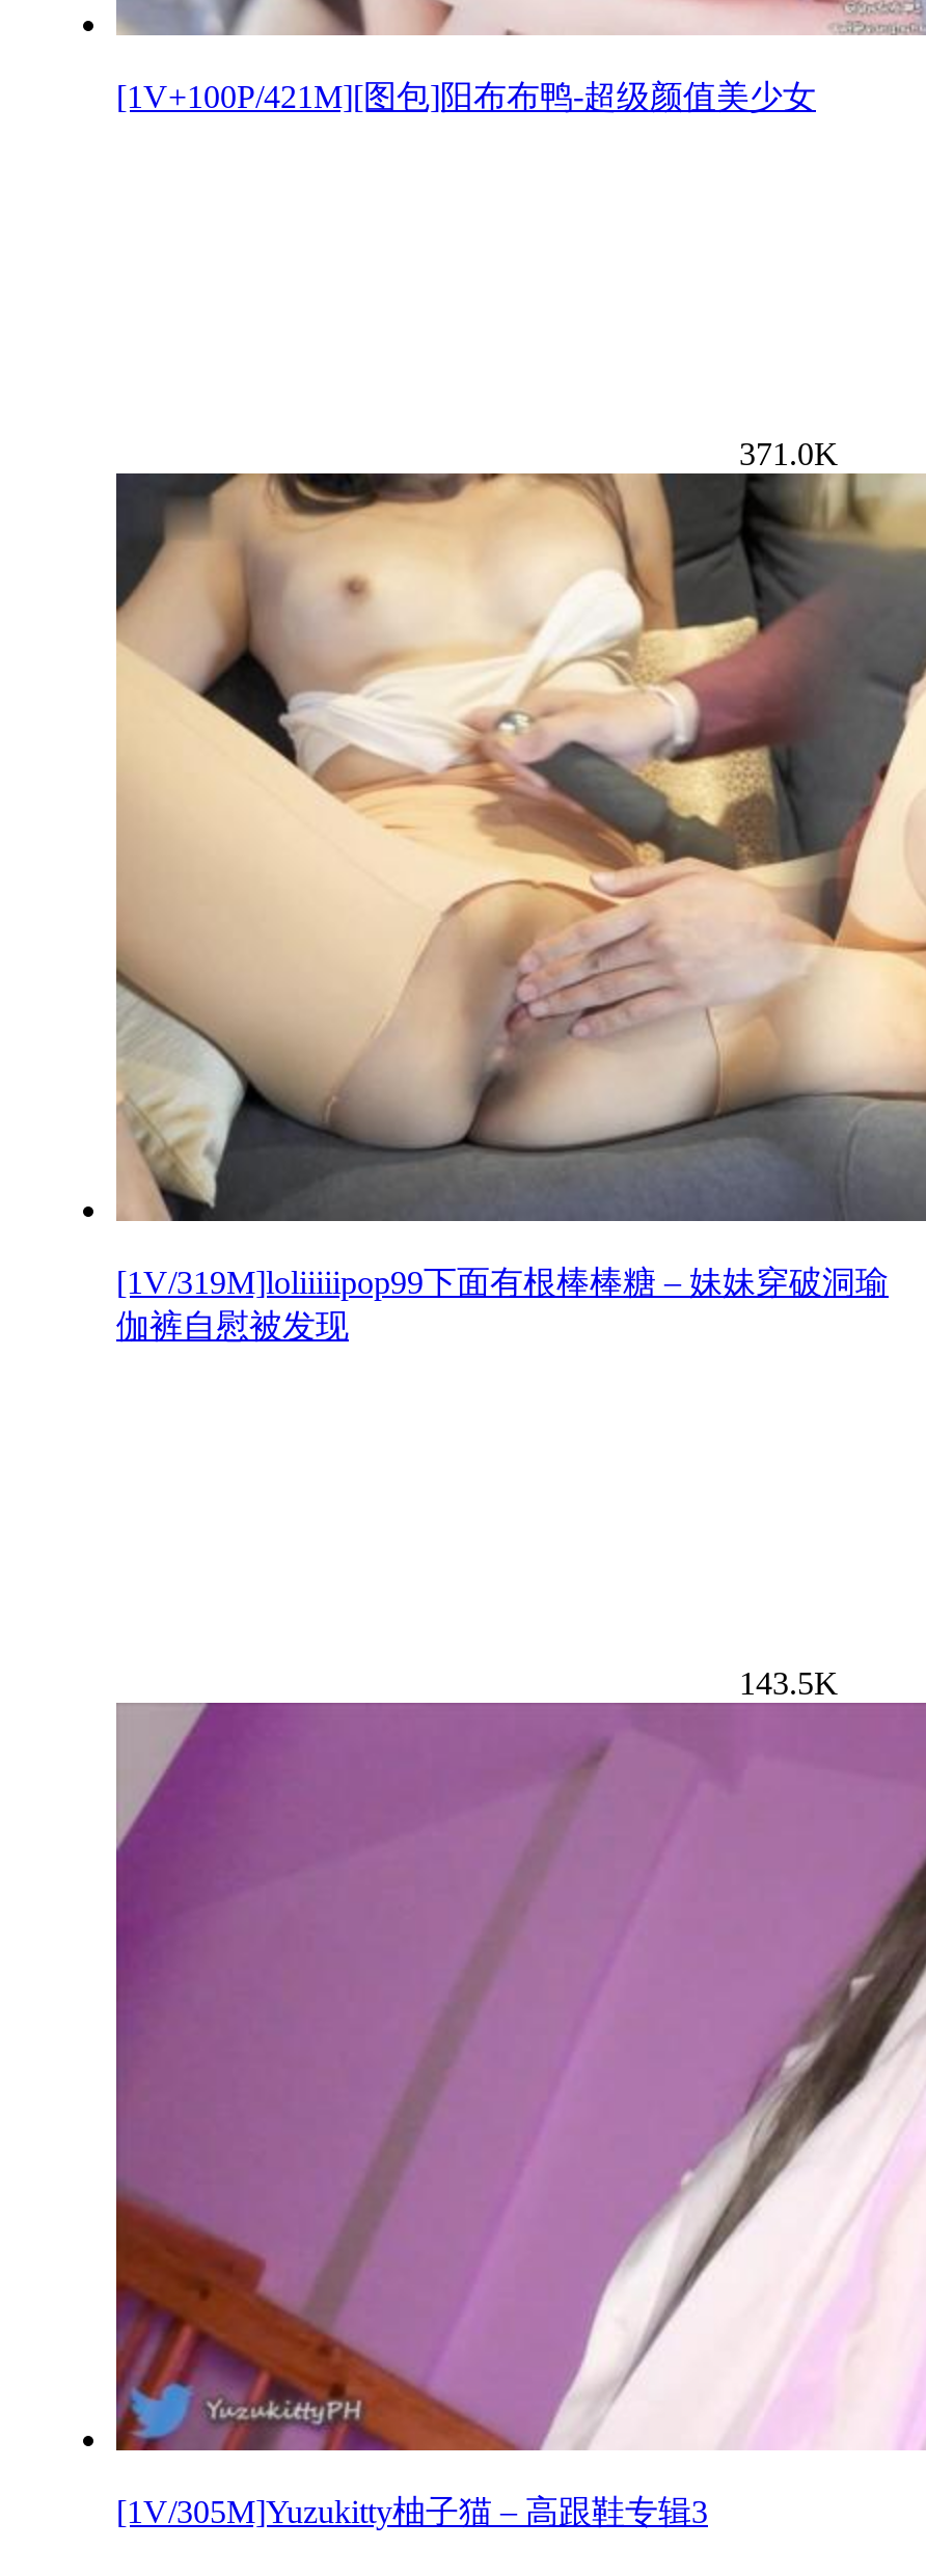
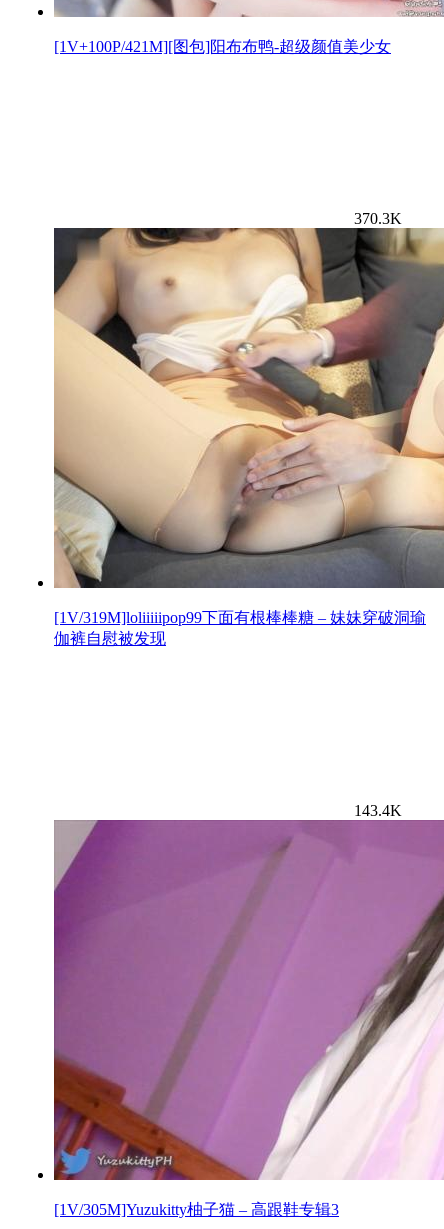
[739,437,839,472] 371.0K -> [354,210,402,227] 370.3K
[739,1666,839,1702] 143.5K -> [354,802,402,819] 143.4K

